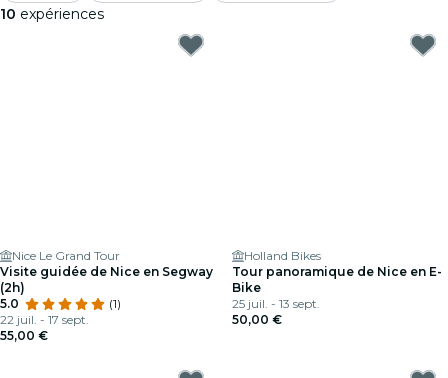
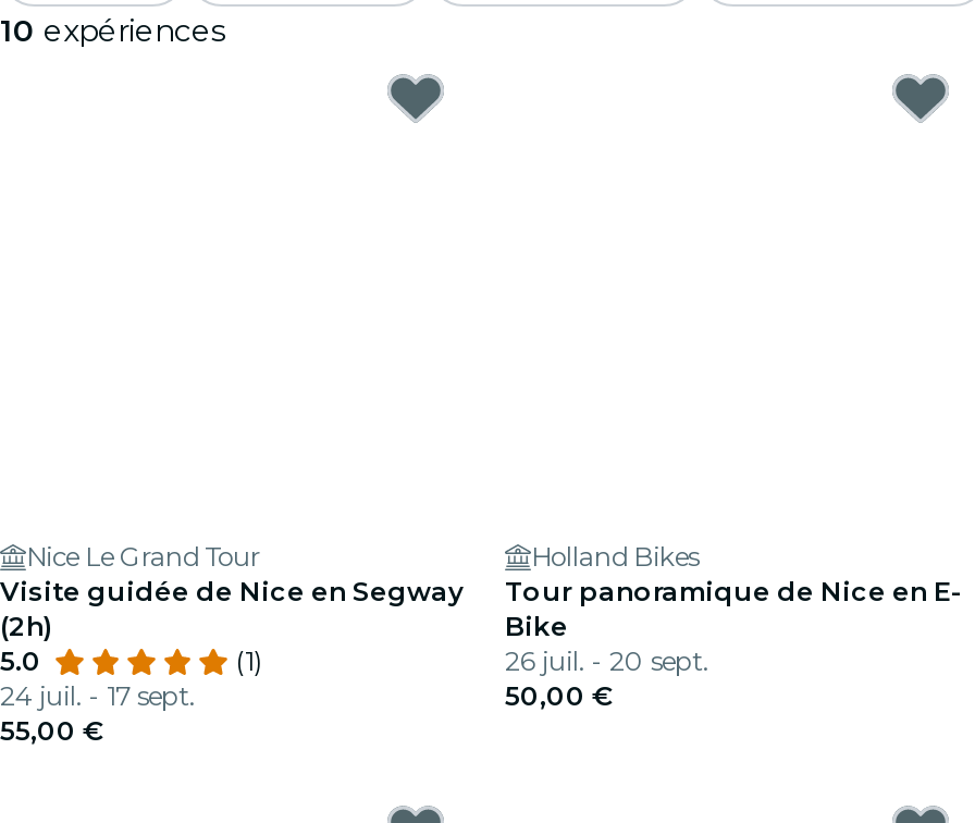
[232,296,320,311] 25 juil. - 13 sept. -> [505,644,709,677] 26 juil. - 20 sept.
[0,312,89,327] 22 juil. - 17 sept. -> [0,679,196,712] 24 juil. - 17 sept.

